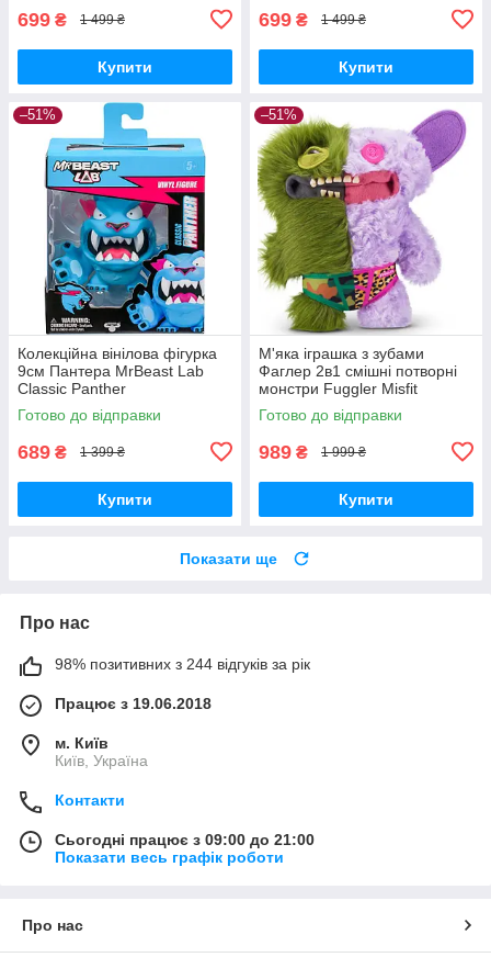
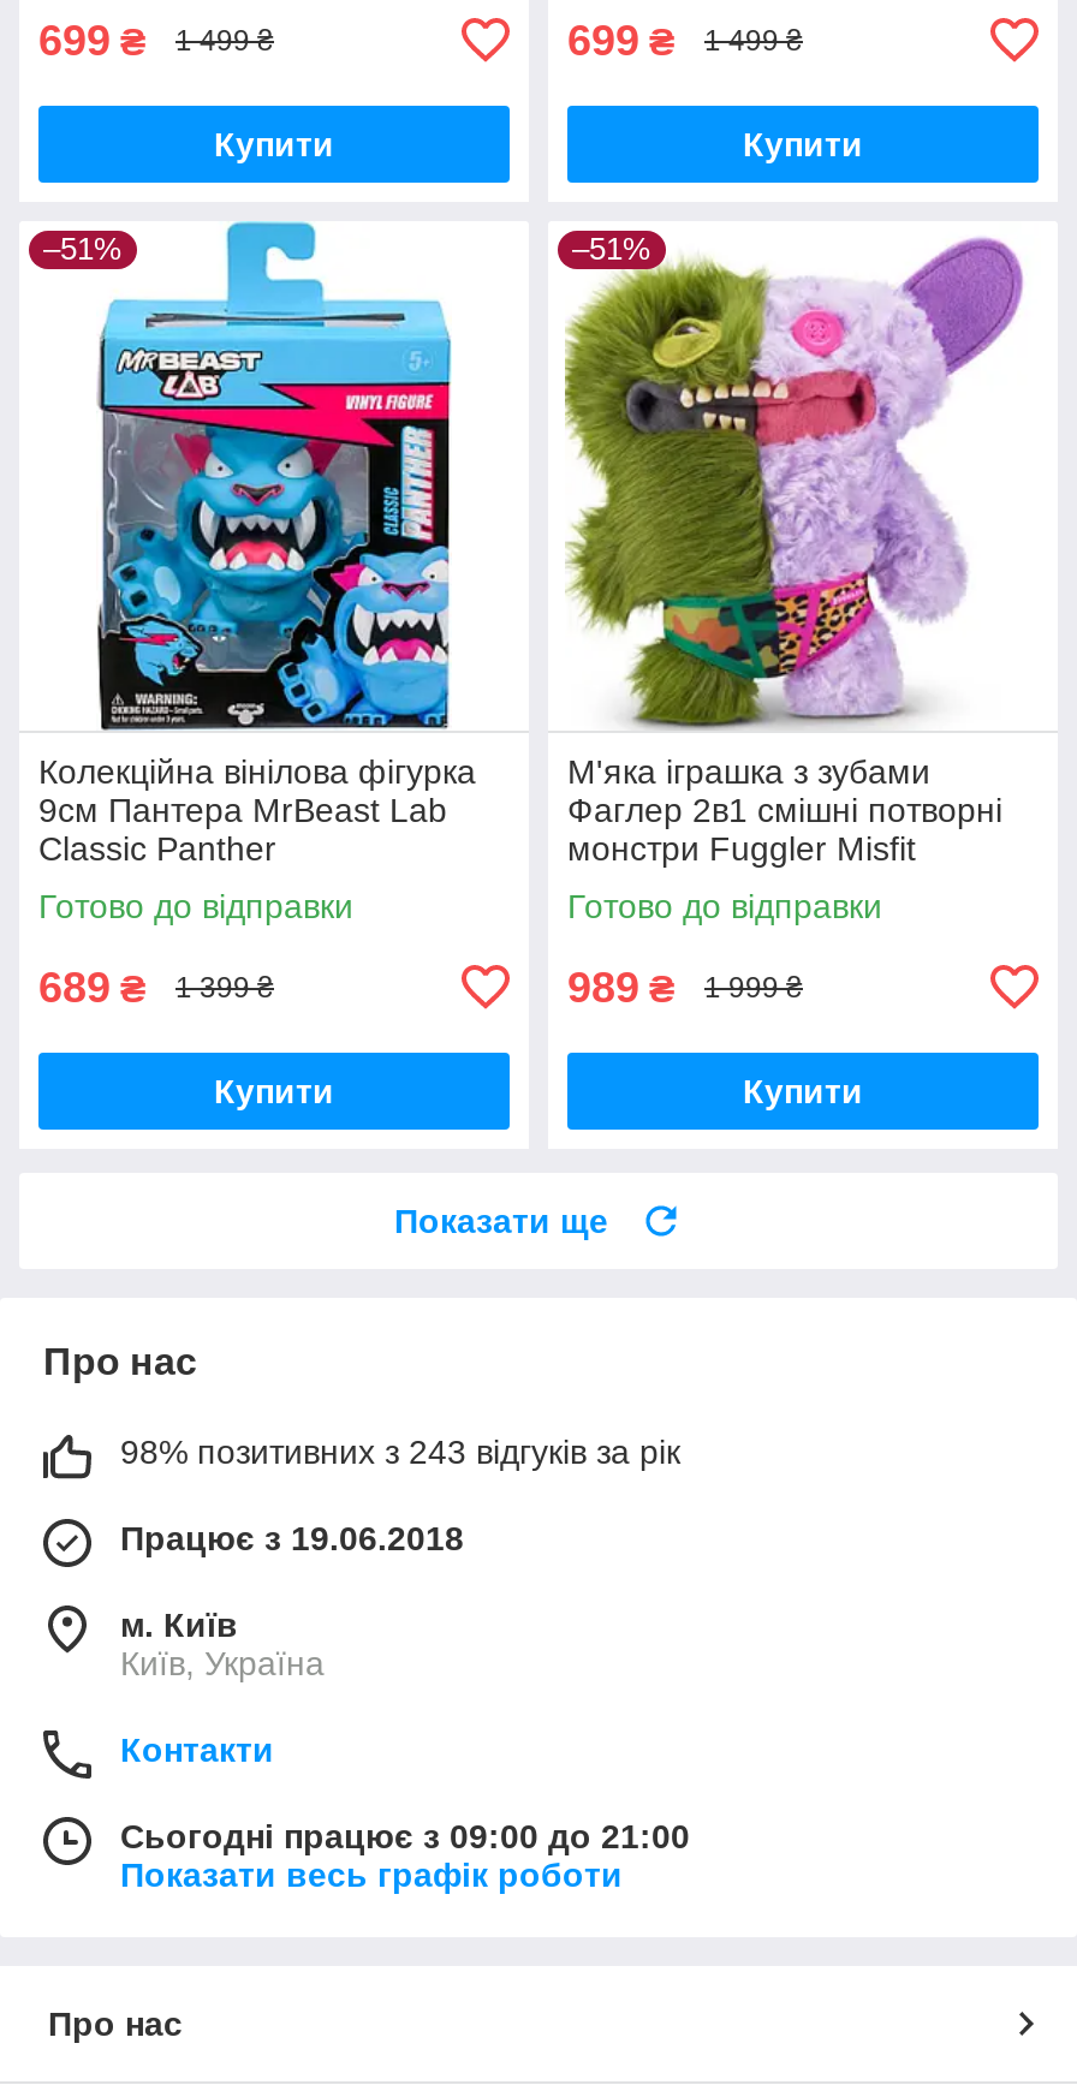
[55,655,310,673] 98% позитивних з 244 відгуків за рік -> [120,1432,680,1470] 98% позитивних з 243 відгуків за рік

